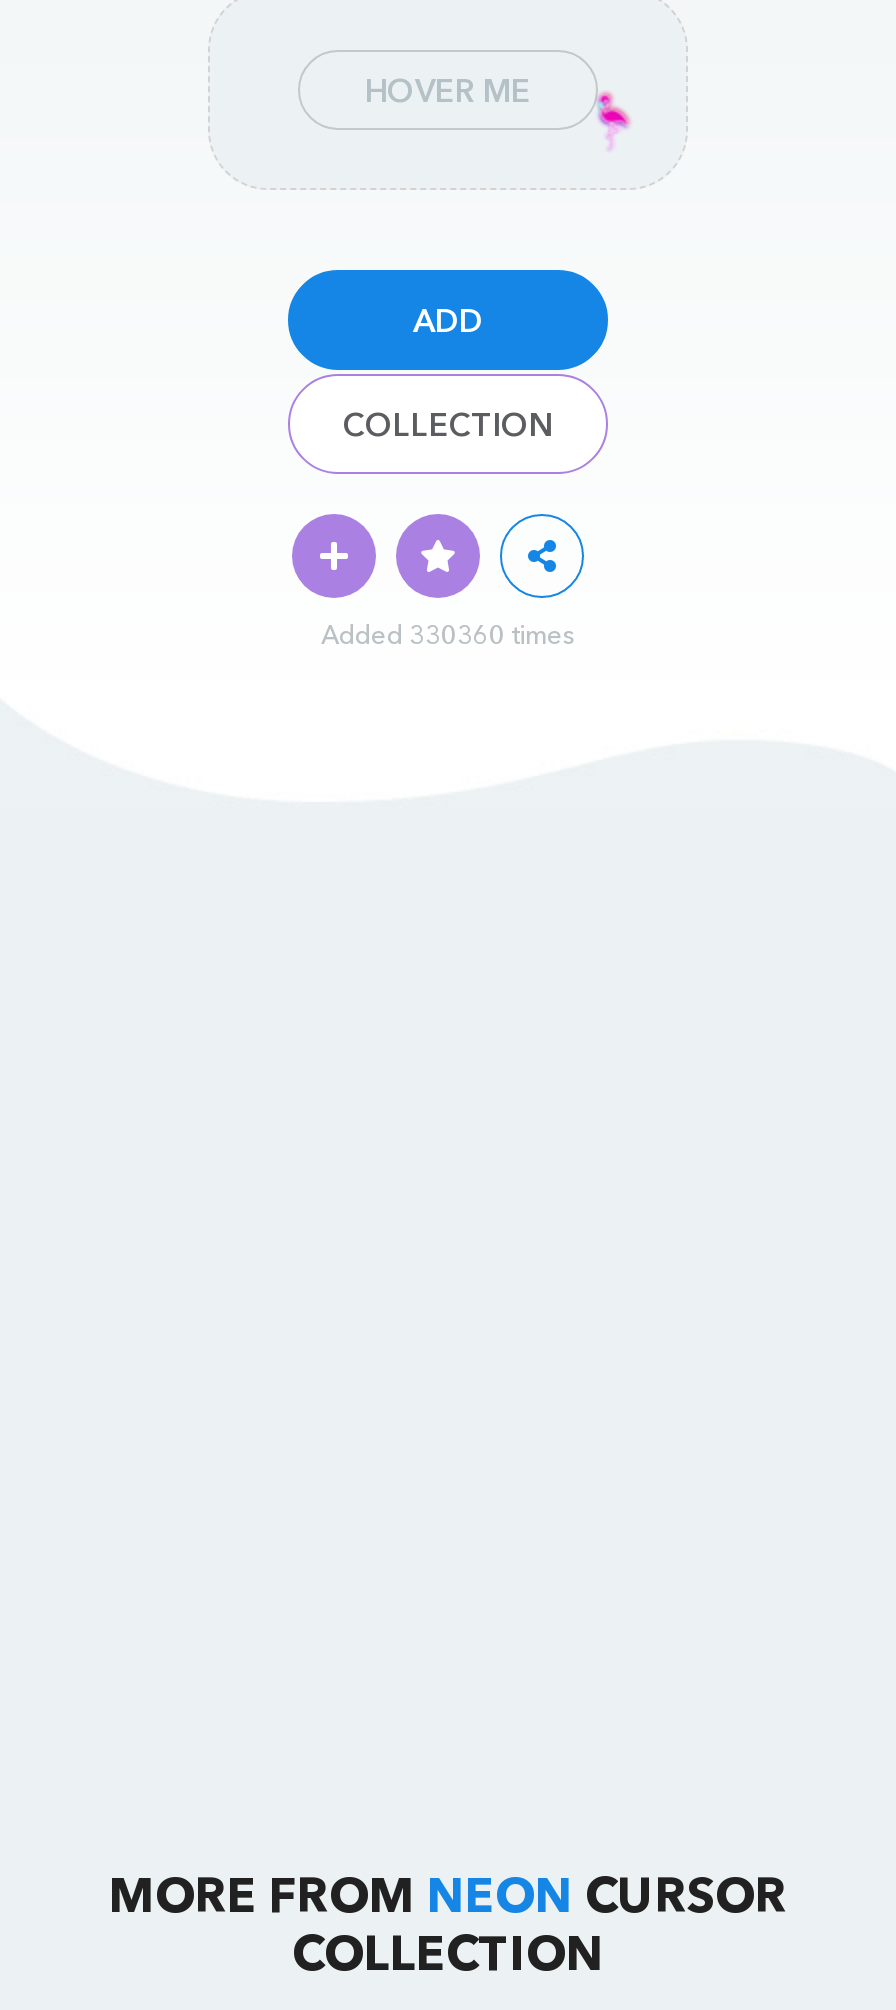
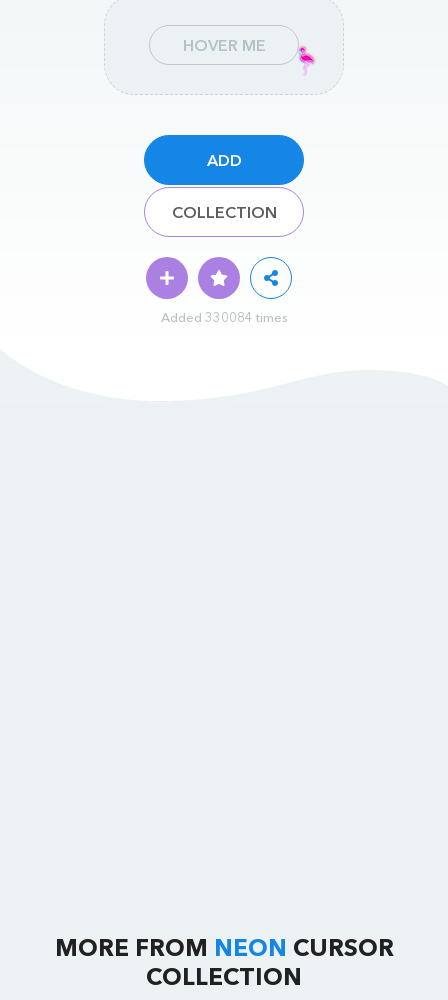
[321,617,575,649] Added 330360 times -> [160,308,287,324] Added 330084 times

